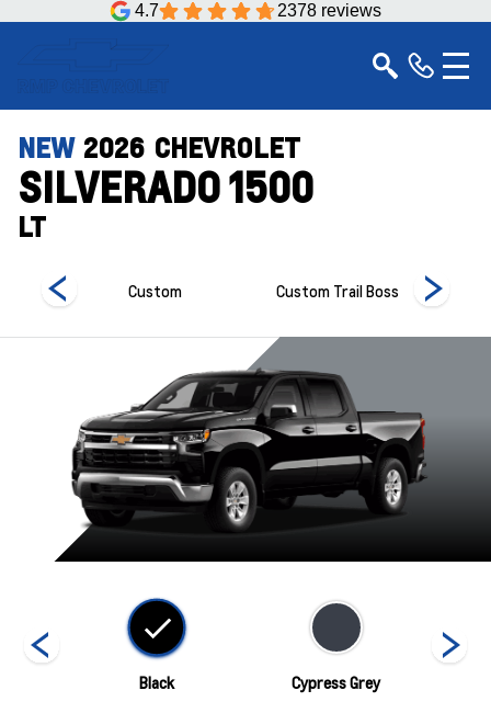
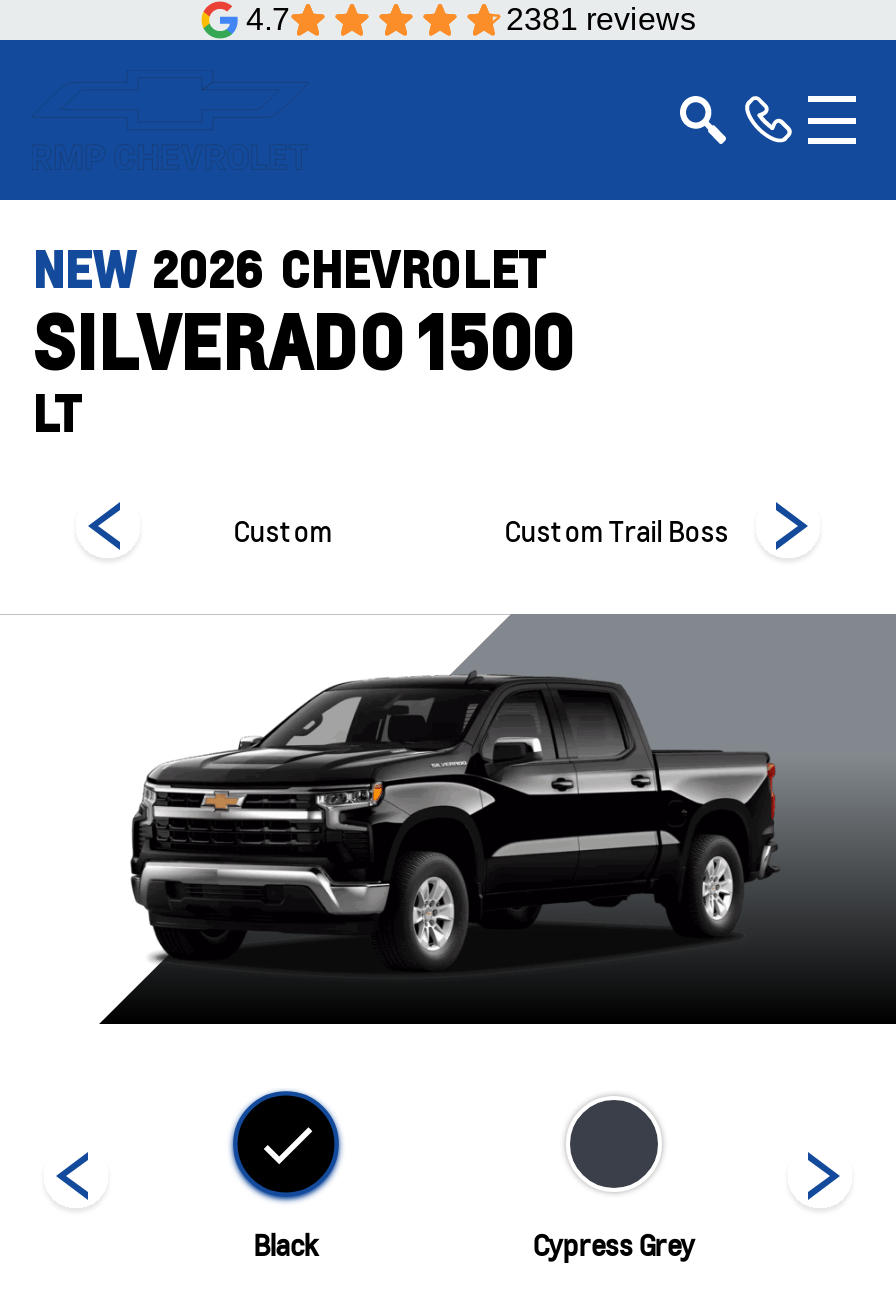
[277,1,381,20] 2378 reviews -> [506,2,696,36] 2381 reviews

